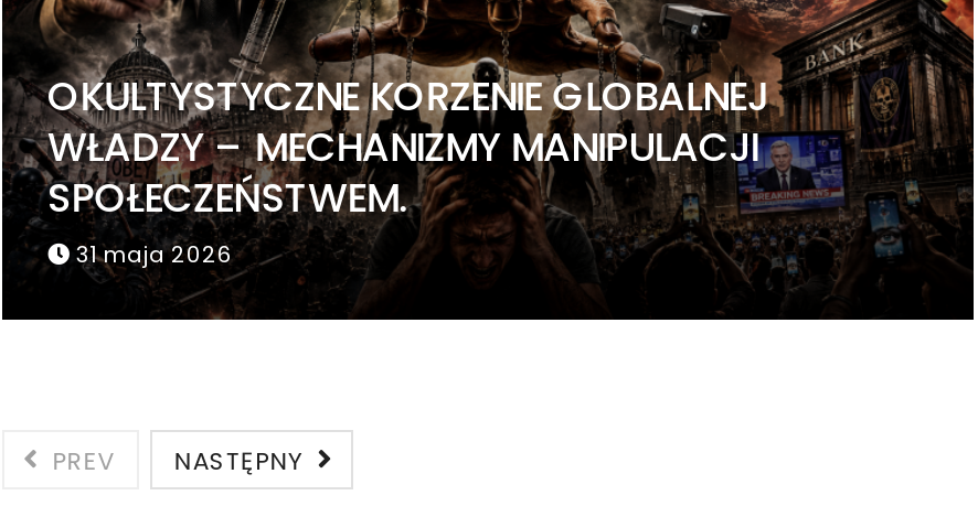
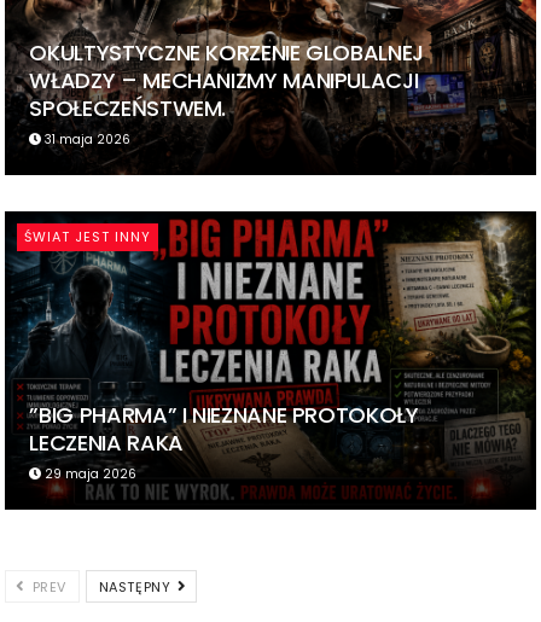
none -> [5,210,537,510] [image] | ŚWIAT JEST INNY
none -> [30,400,419,483] ”BIG PHARMA” I NIEZNANE PROTOKOŁY | LECZENIA RAKA | 29 maja 2026

